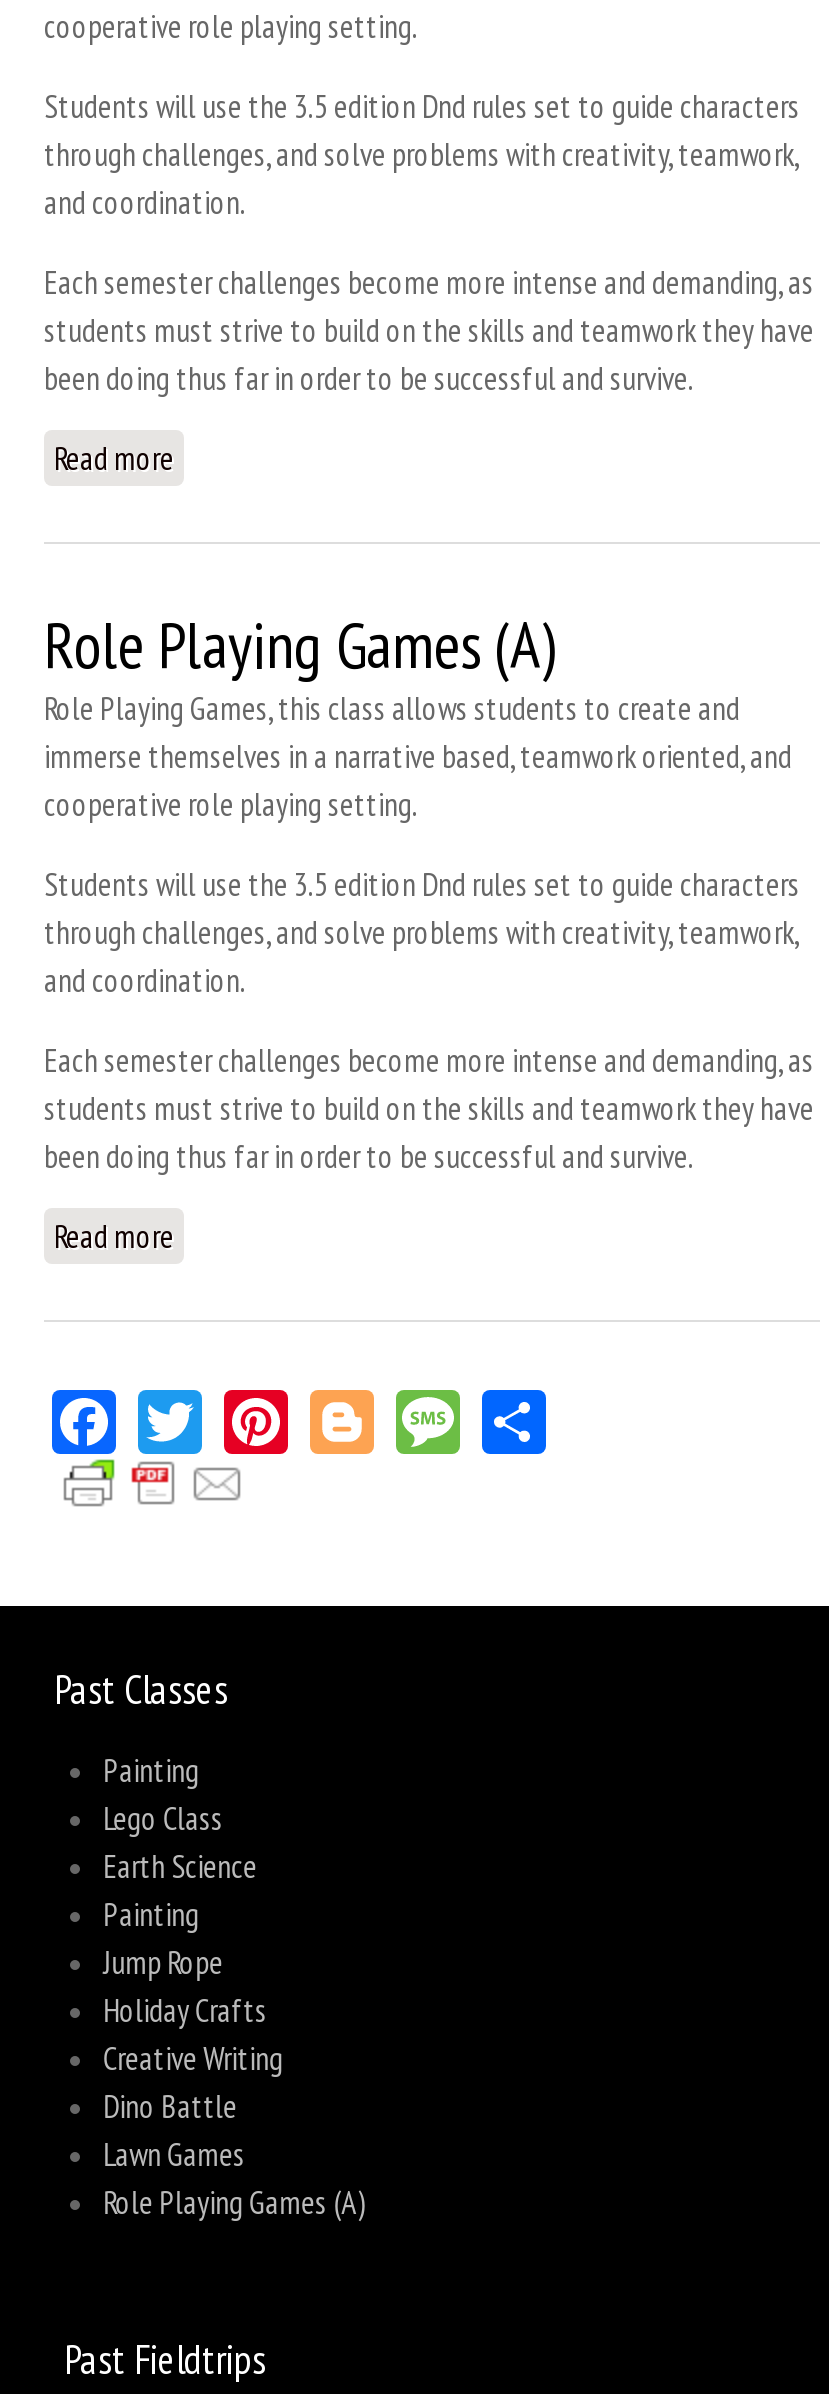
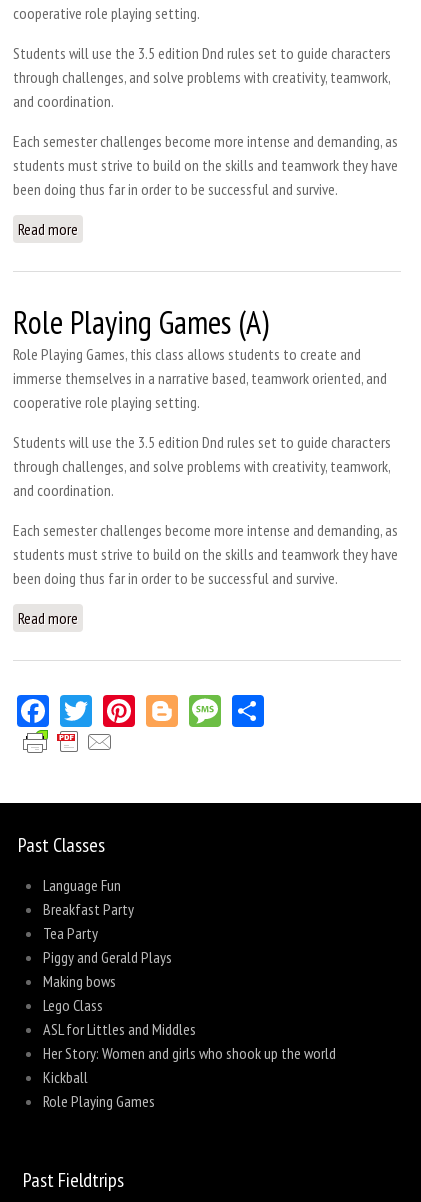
[103,1750,199,1790] Painting -> [43,875,172,991] Language Fun | Breakfast Party | Tea Party | Piggy and Gerald Plays | Making bows
moved [103,1798,223,1838] -> [43,995,103,1015]: Lego Class
[103,1846,367,2222] Earth Science | Painting | Jump Rope | Holiday Crafts | Creative Writing | Dino Battle | Lawn Games | Role Playing Games (A) -> [43,1019,336,1111] ASL for Littles and Middles | Her Story: Women and girls who shook up the world | Kickball | Role Playing Games

